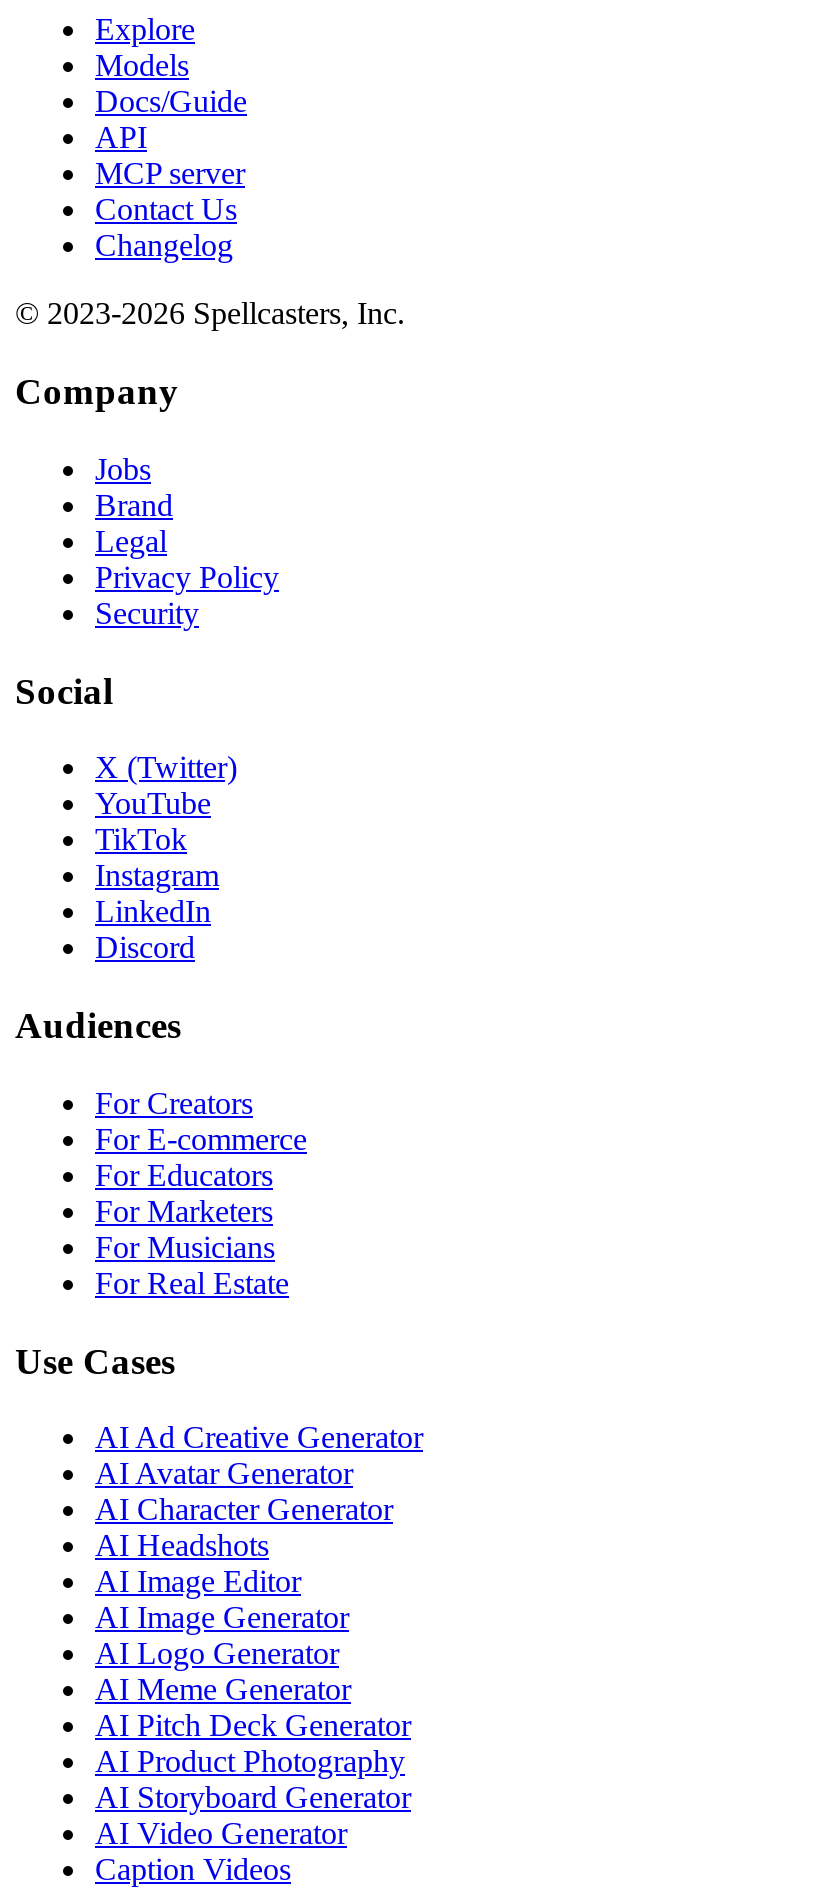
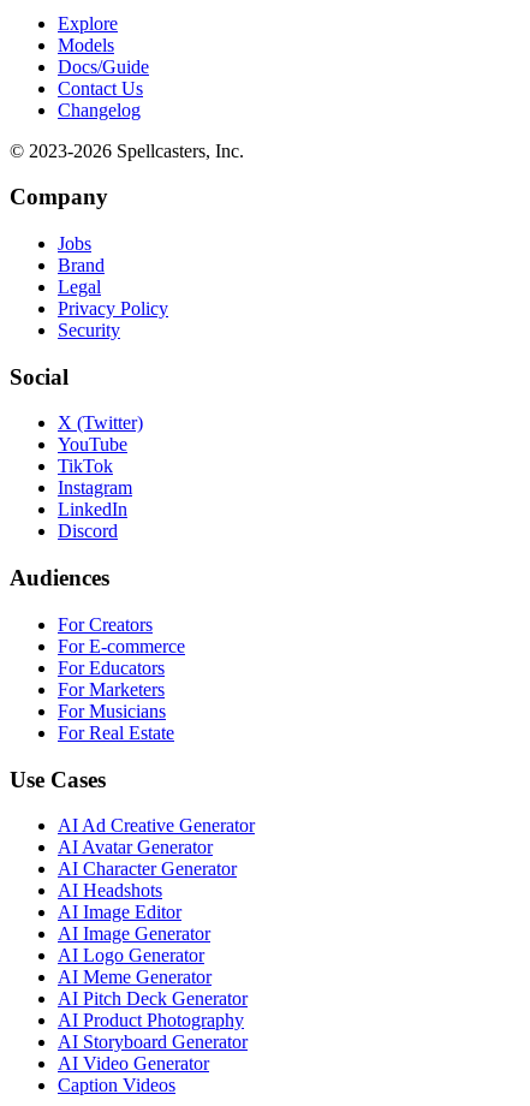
[95,121,245,191] API | MCP server -> none

